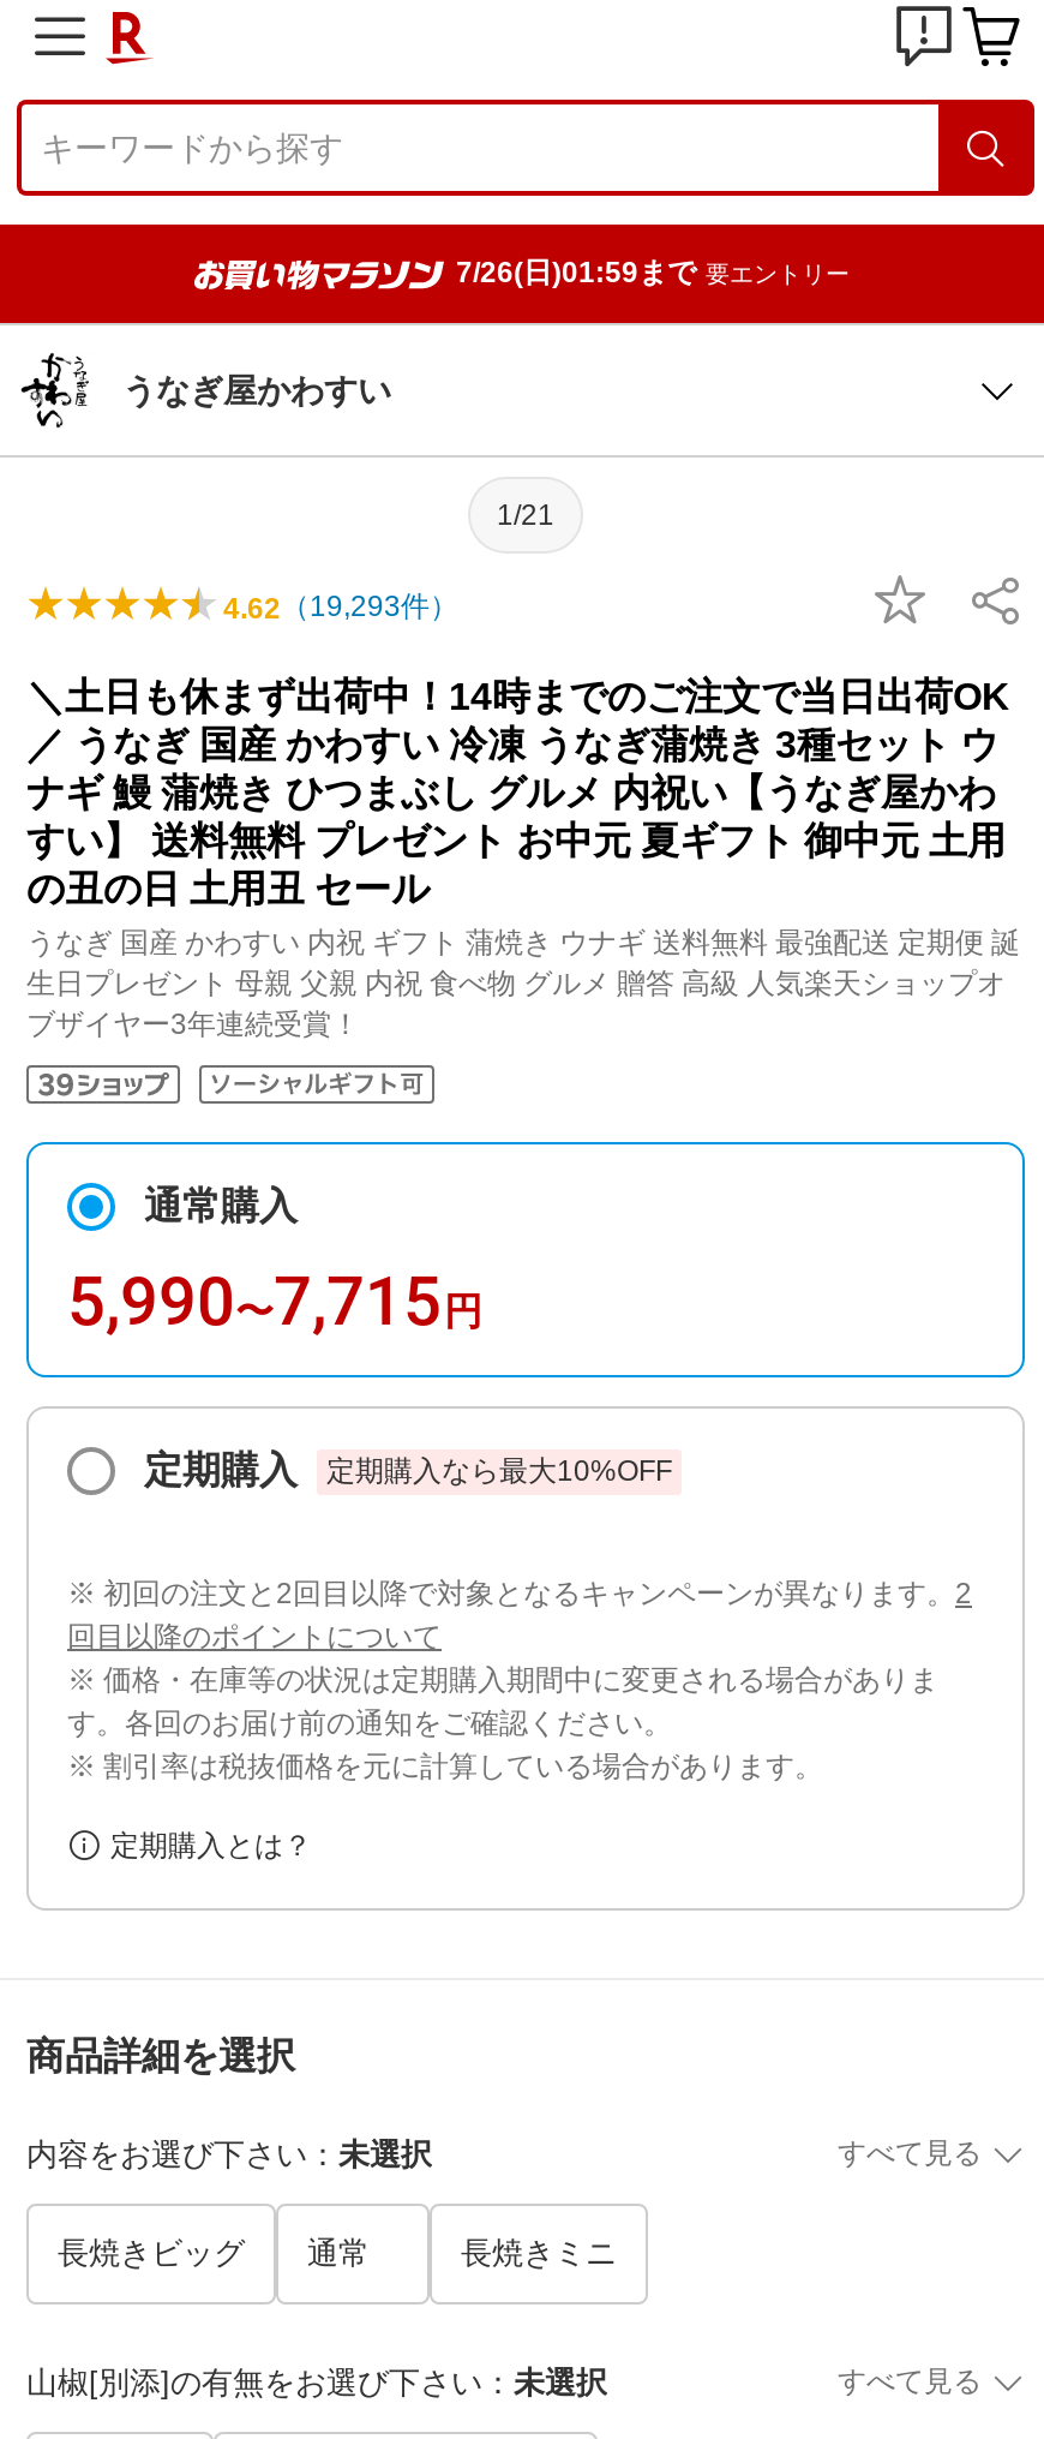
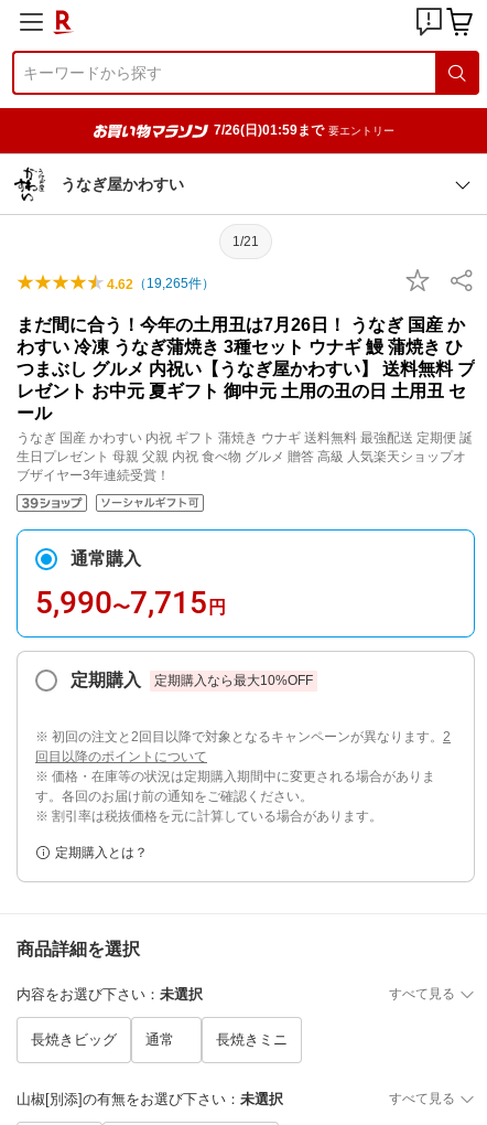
[223,590,458,626] 4.62（19,293件） -> [107,276,215,292] 4.62（19,265件）
[26,676,1010,909] ＼土日も休まず出荷中！14時までのご注文で当日出荷OK | ／ うなぎ 国産 かわすい 冷凍 うなぎ蒲焼き 3種セット ウ | ナギ 鰻 蒲焼き ひつまぶし グルメ 内祝い【うなぎ屋かわ | すい】 送料無料 プレゼント お中元 夏ギフト 御中元 土用 | の丑の日 土用丑 セール -> [17,315,475,422] まだ間に合う！今年の土用丑は7月26日！ うなぎ 国産 か | わすい 冷凍 うなぎ蒲焼き 3種セット ウナギ 鰻 蒲焼き ひ | つまぶし グルメ 内祝い【うなぎ屋かわすい】 送料無料 プ | レゼント お中元 夏ギフト 御中元 土用の丑の日 土用丑 セ | ール

